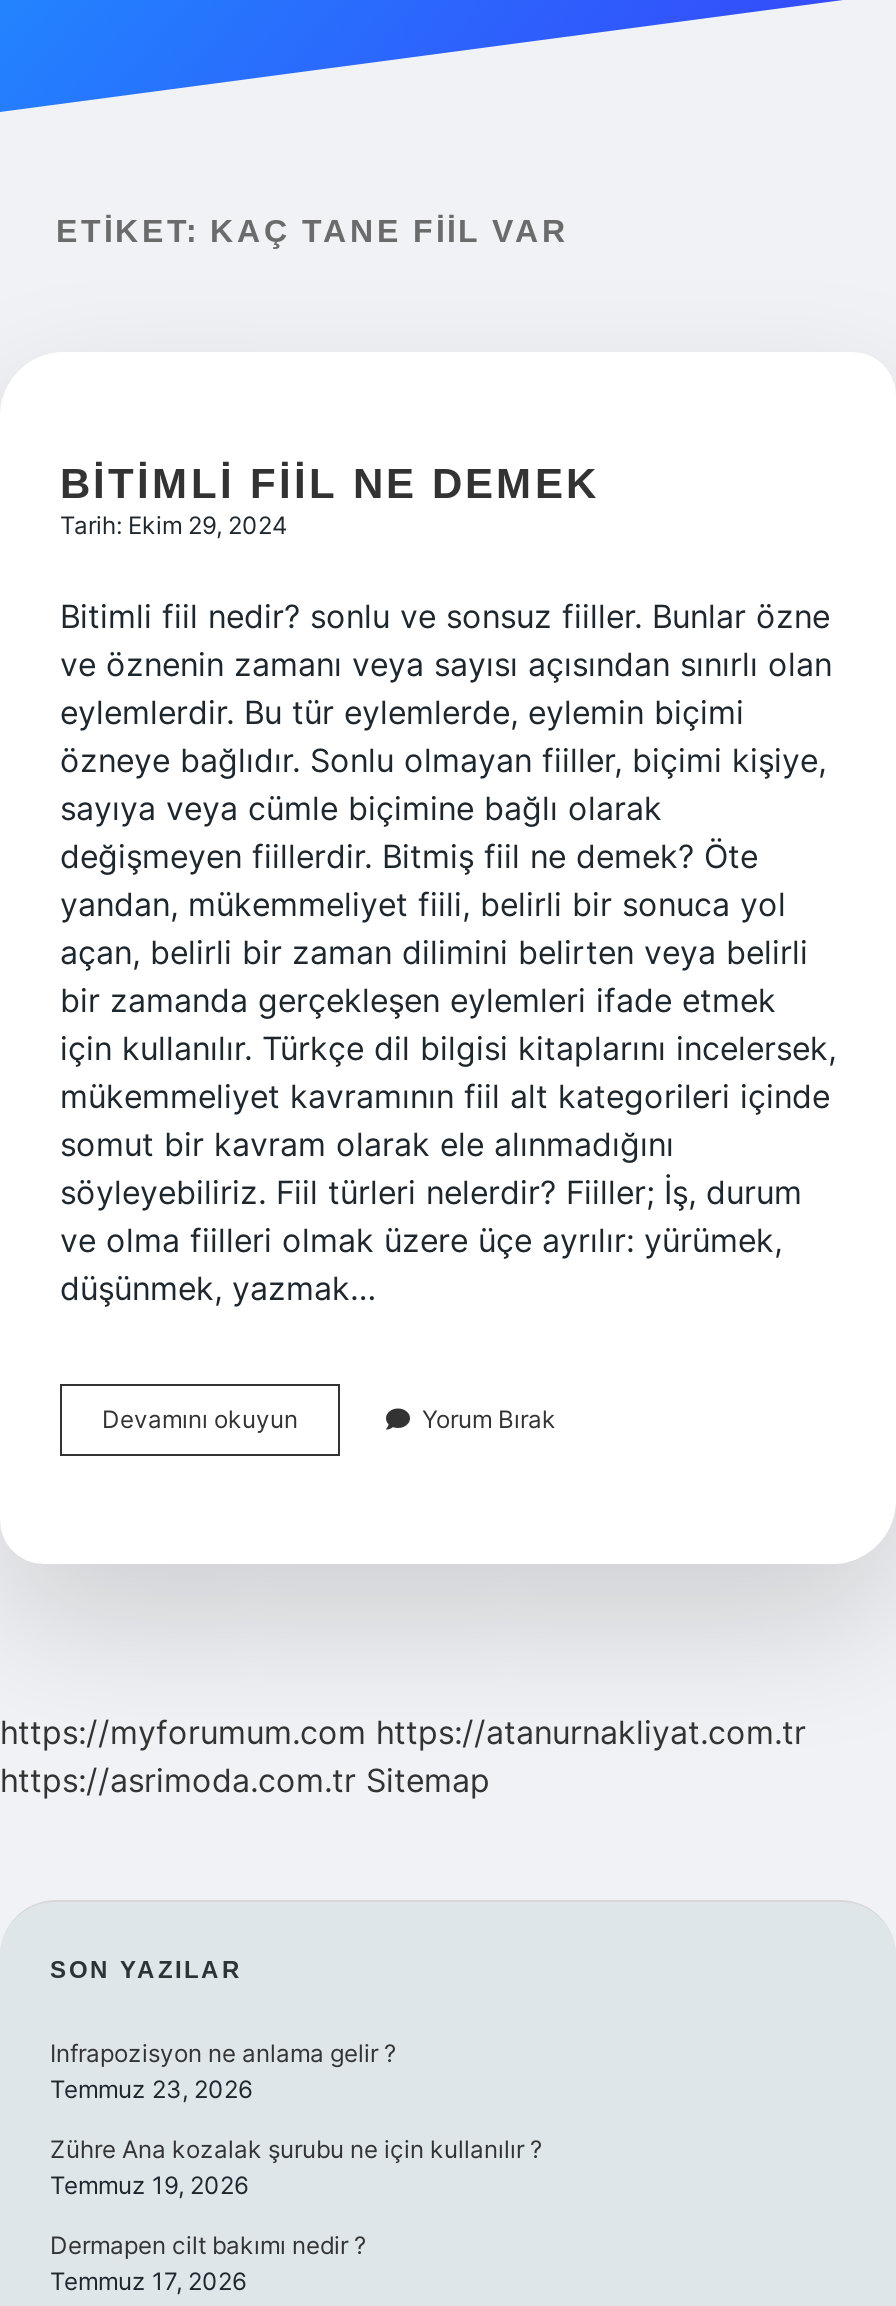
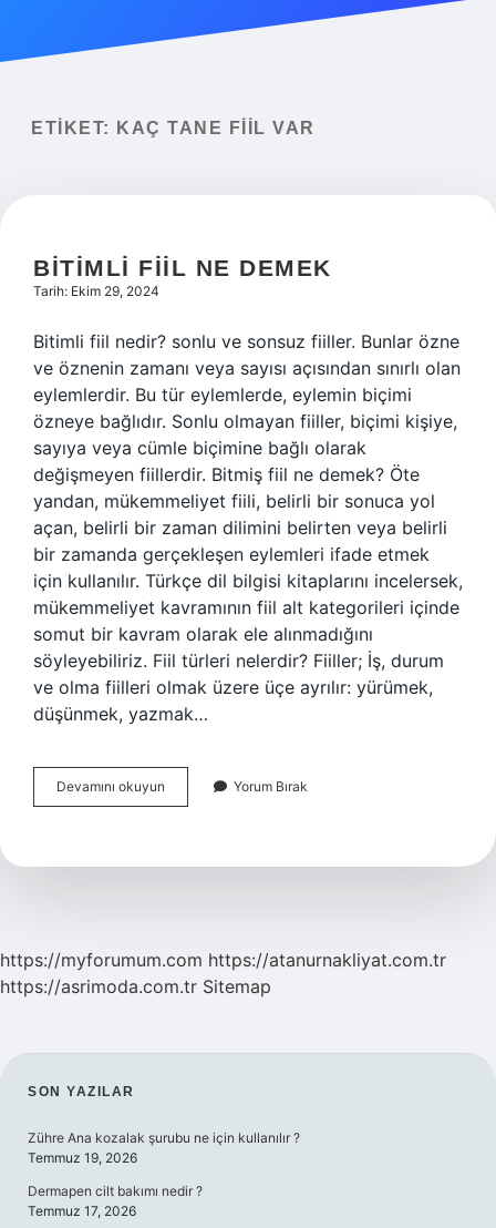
[50,2038,396,2104] Infrapozisyon ne anlama gelir ? | Temmuz 23, 2026 -> none

